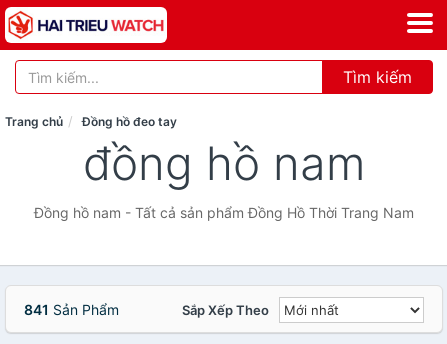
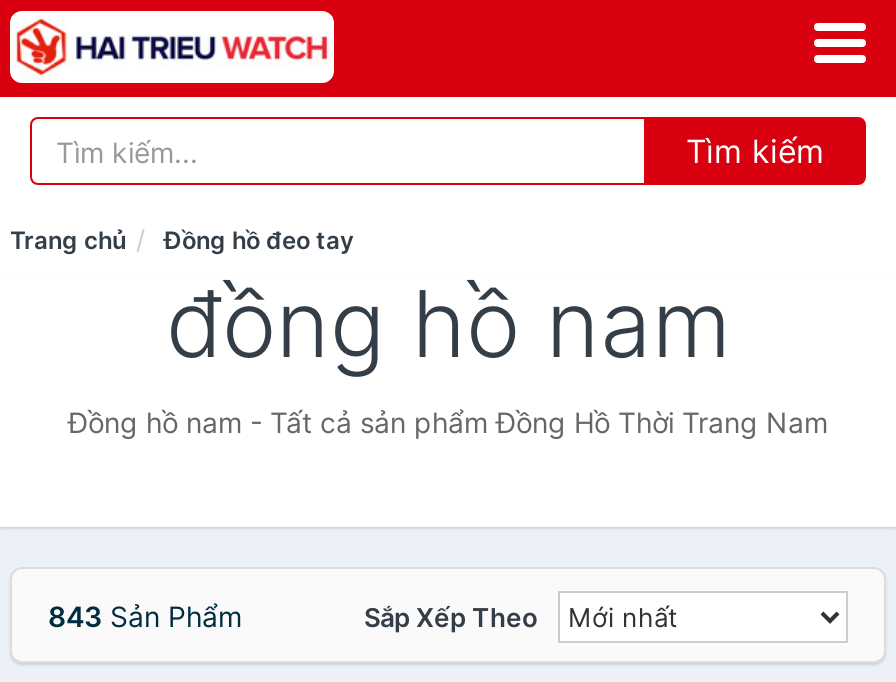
[24,301,119,318] 841 Sản Phẩm -> [48,599,242,633] 843 Sản Phẩm

